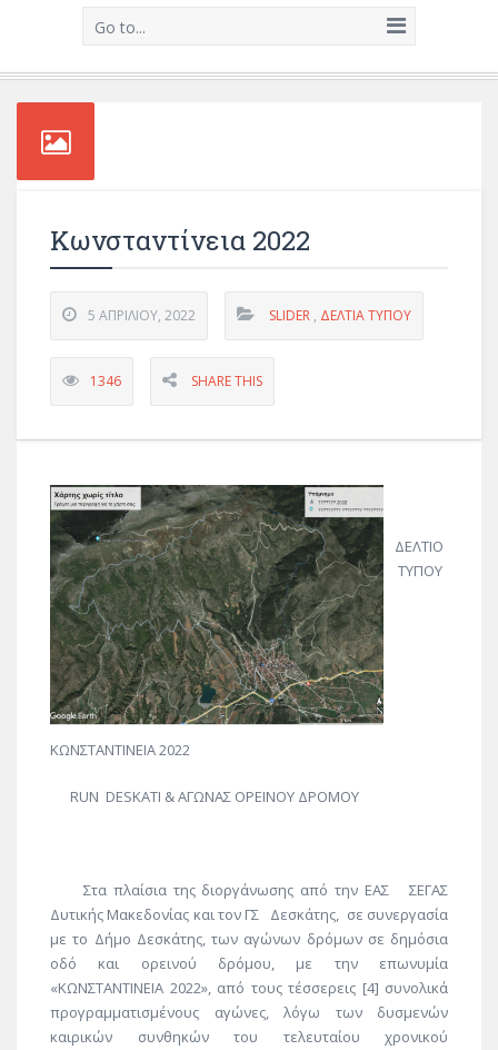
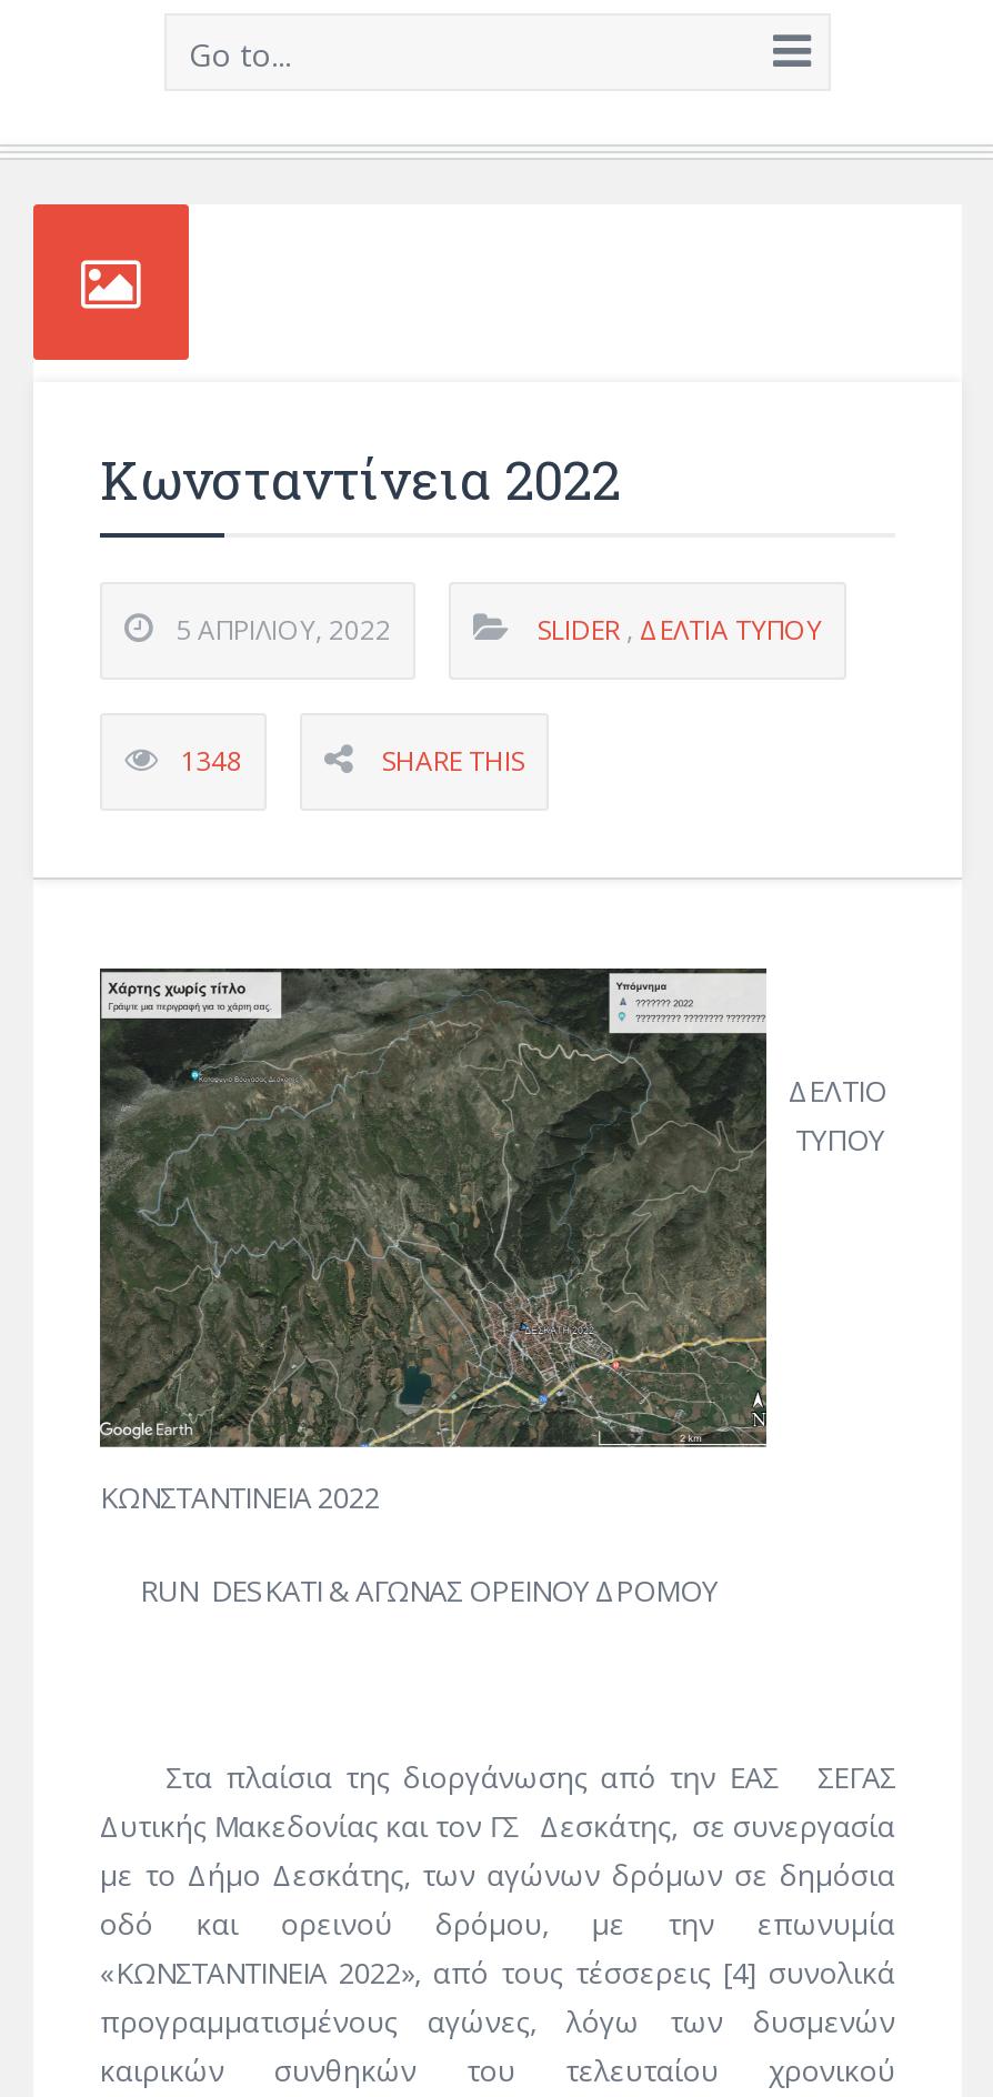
[90,372,121,390] 1346 -> [180,742,242,780] 1348

